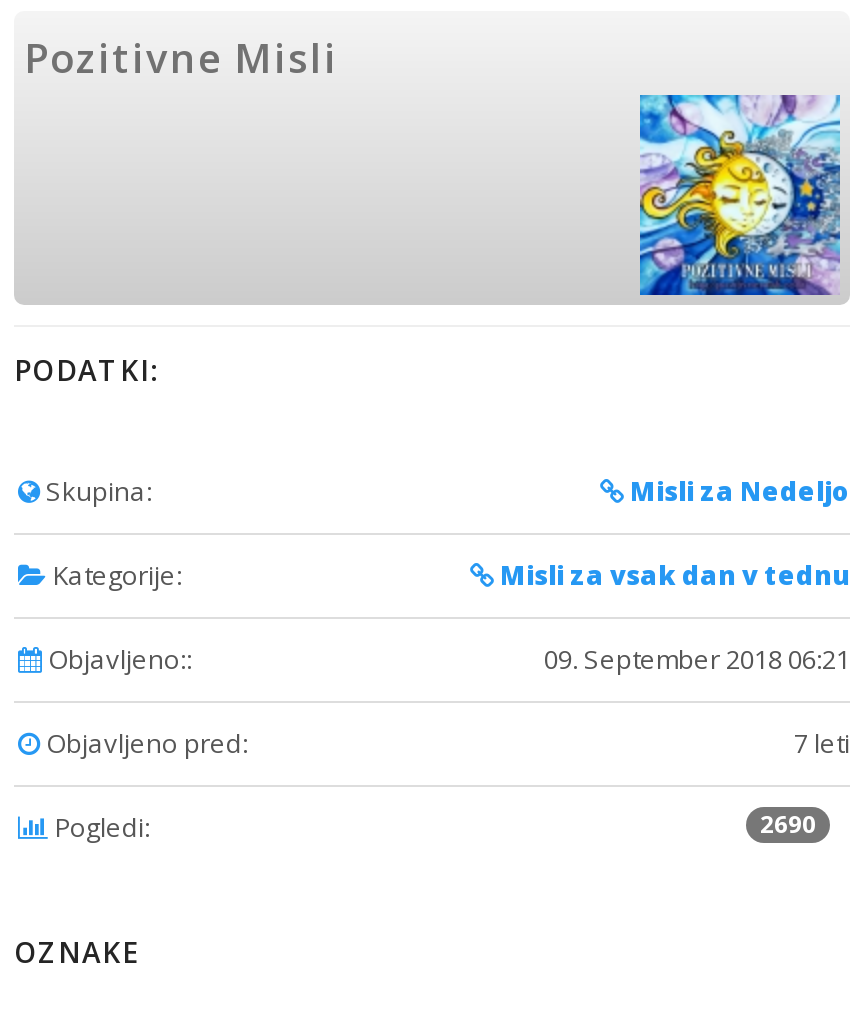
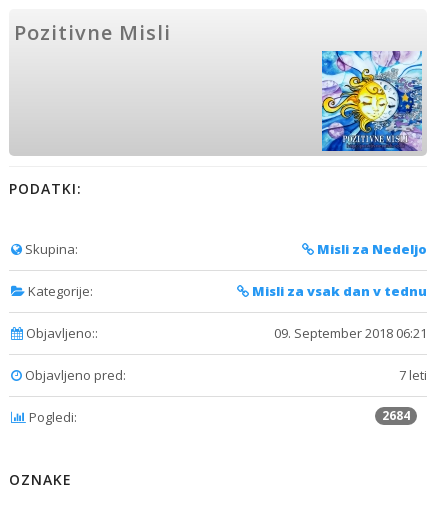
[760,807,816,841] 2690 -> [382,407,410,424] 2684

